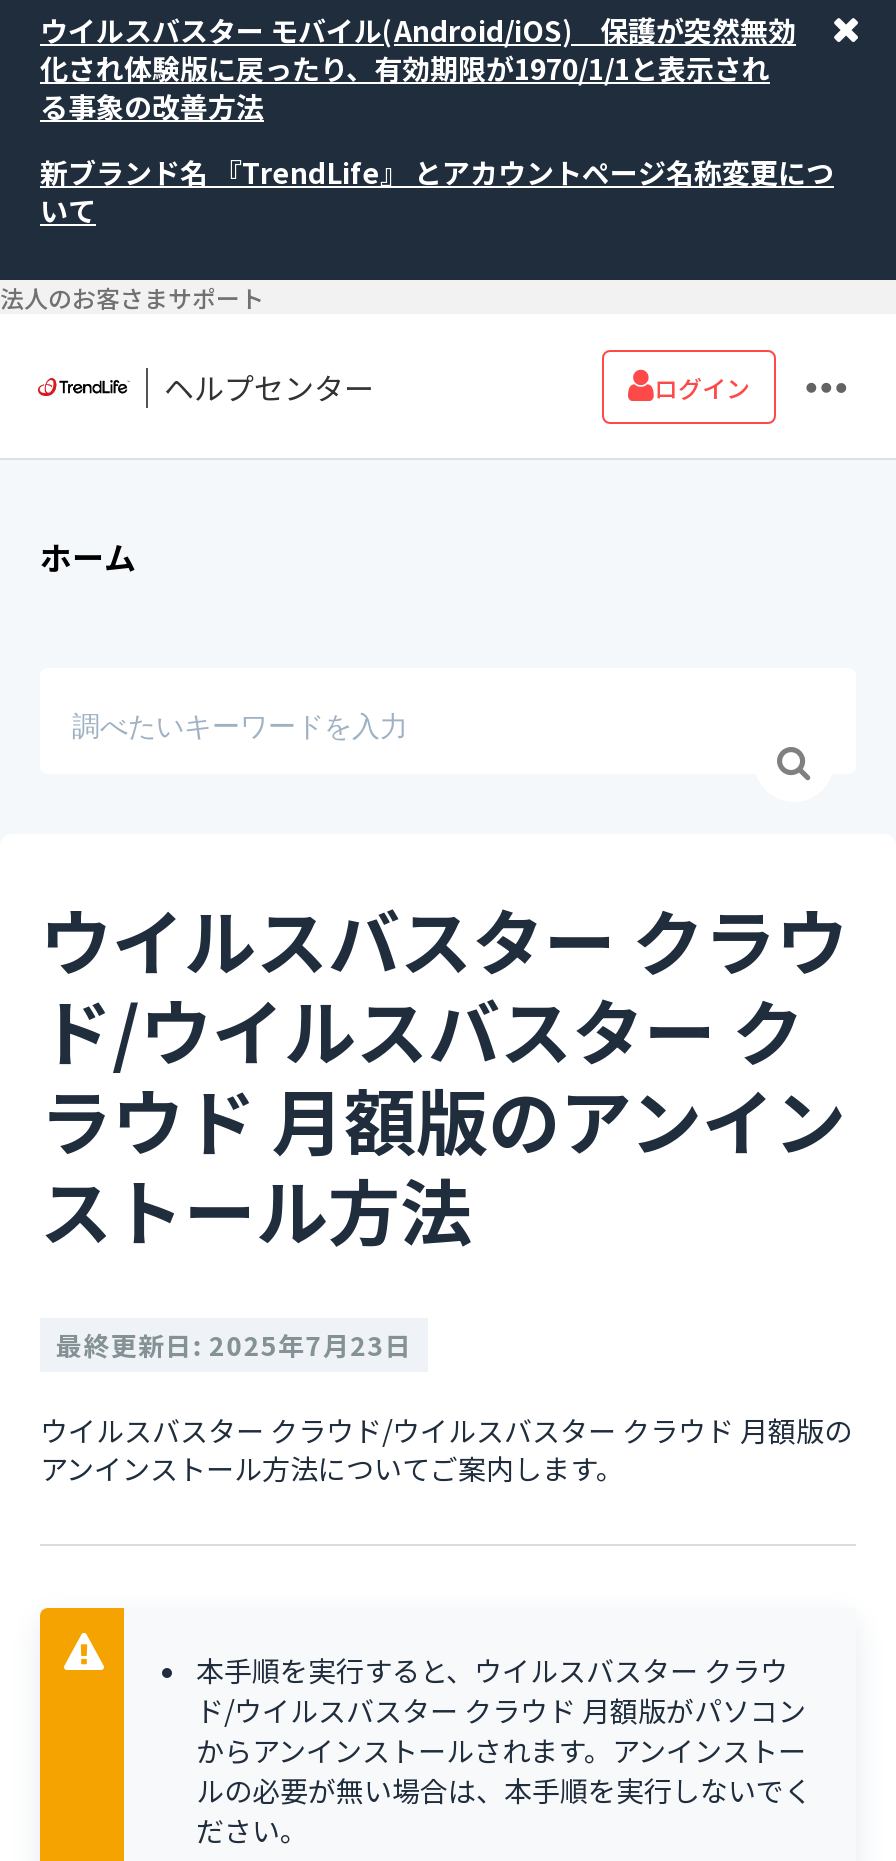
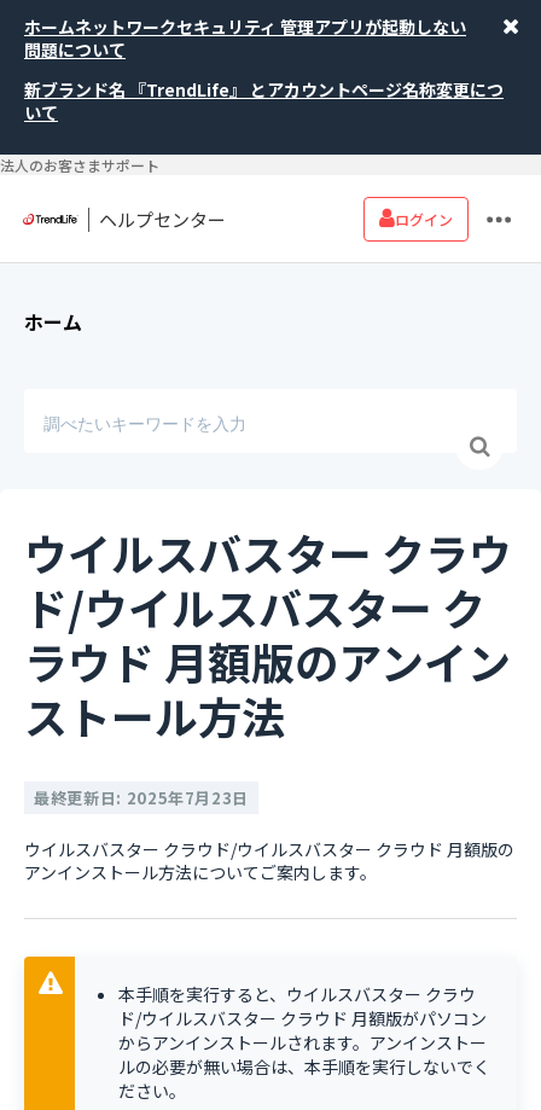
[40,10,796,126] ウイルスバスター モバイル(Android/iOS) 保護が突然無効 | 化され体験版に戻ったり、有効期限が1970/1/1と表示され | る事象の改善方法 -> [24,14,466,62] ホームネットワークセキュリティ 管理アプリが起動しない | 問題について

